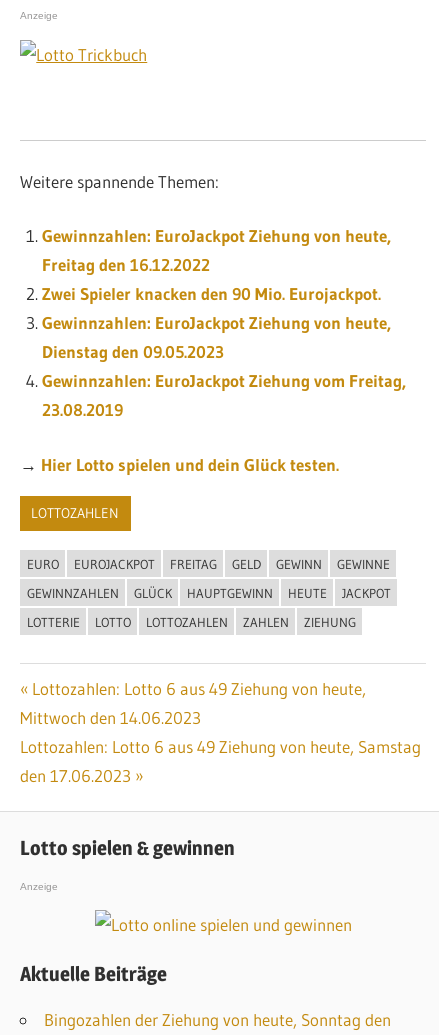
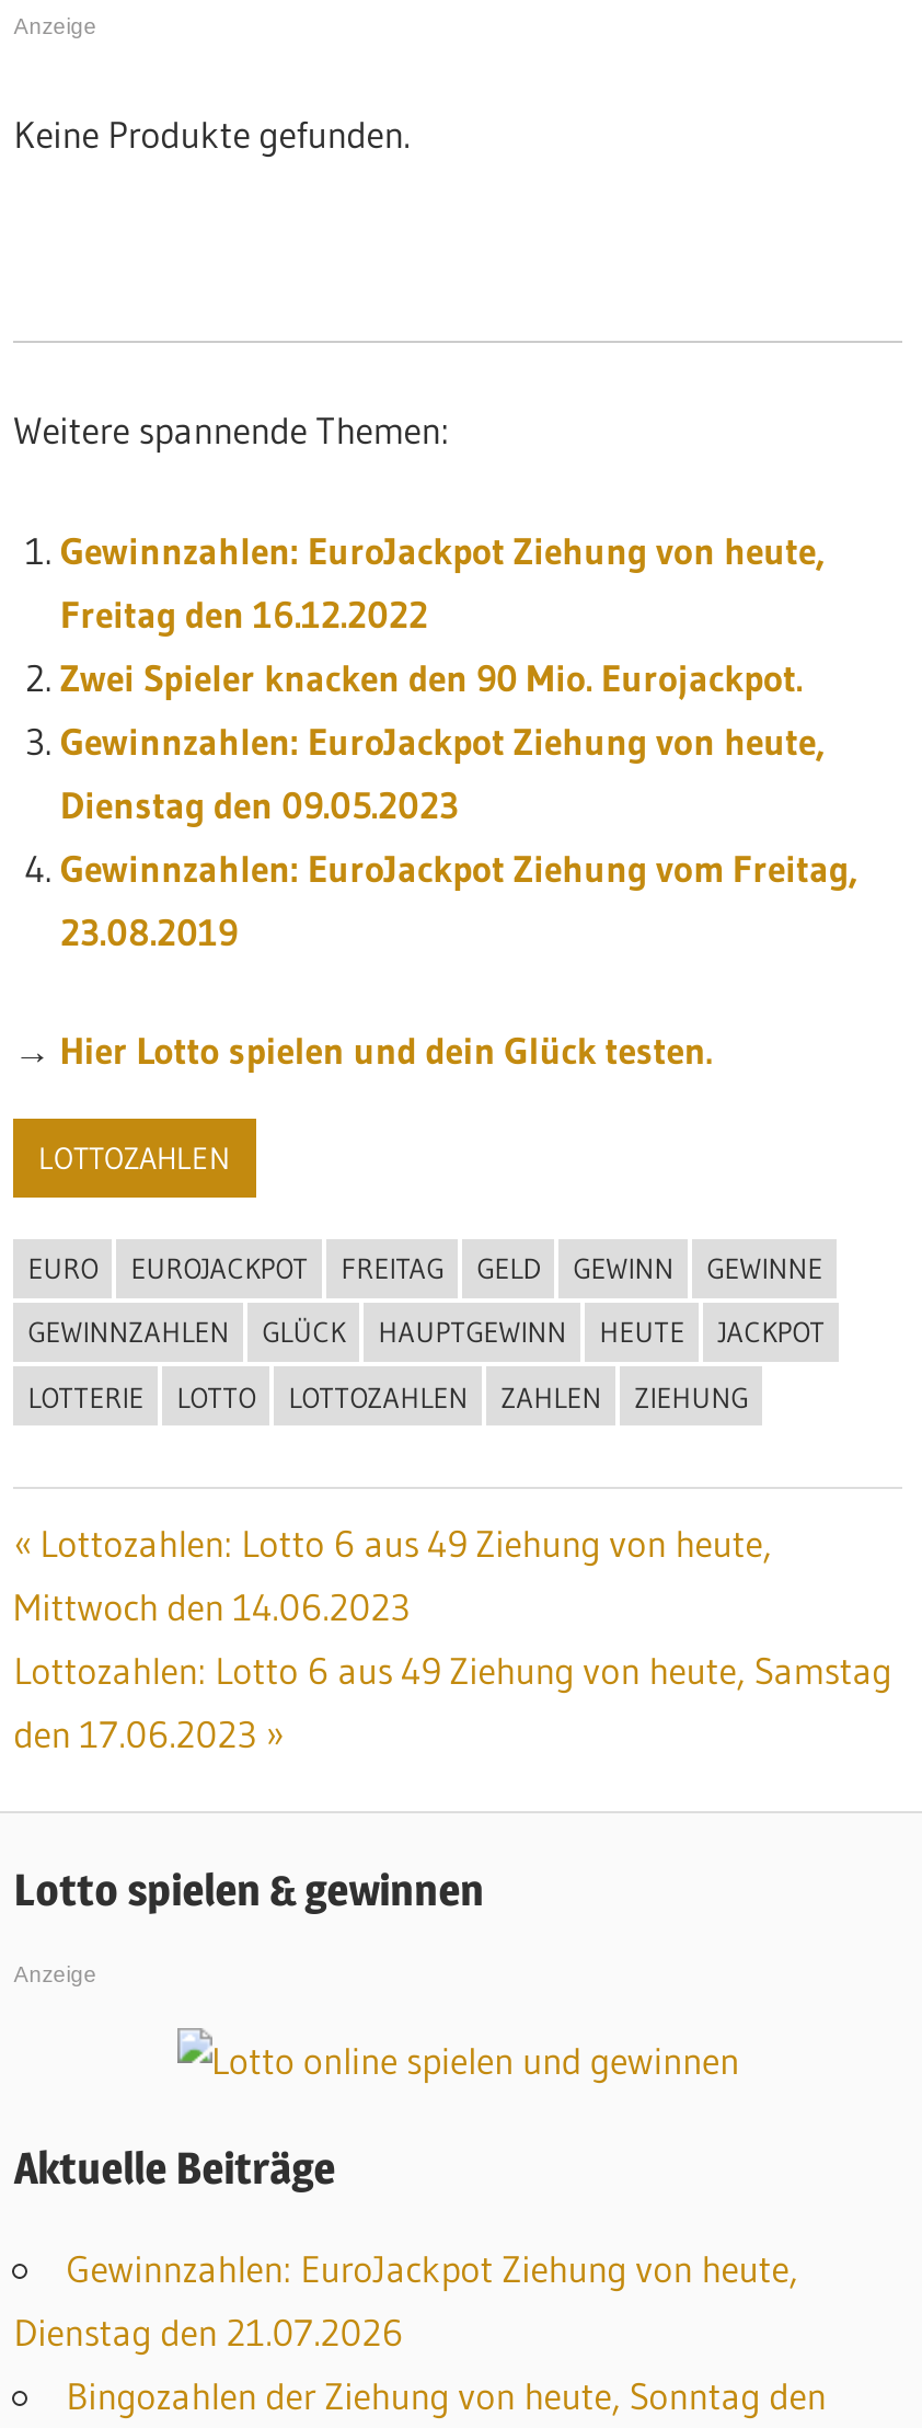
none -> [14,110,410,156] Keine Produkte gefunden.
none -> [14,2245,798,2354] Gewinnzahlen: EuroJackpot Ziehung von heute, | Dienstag den 21.07.2026

